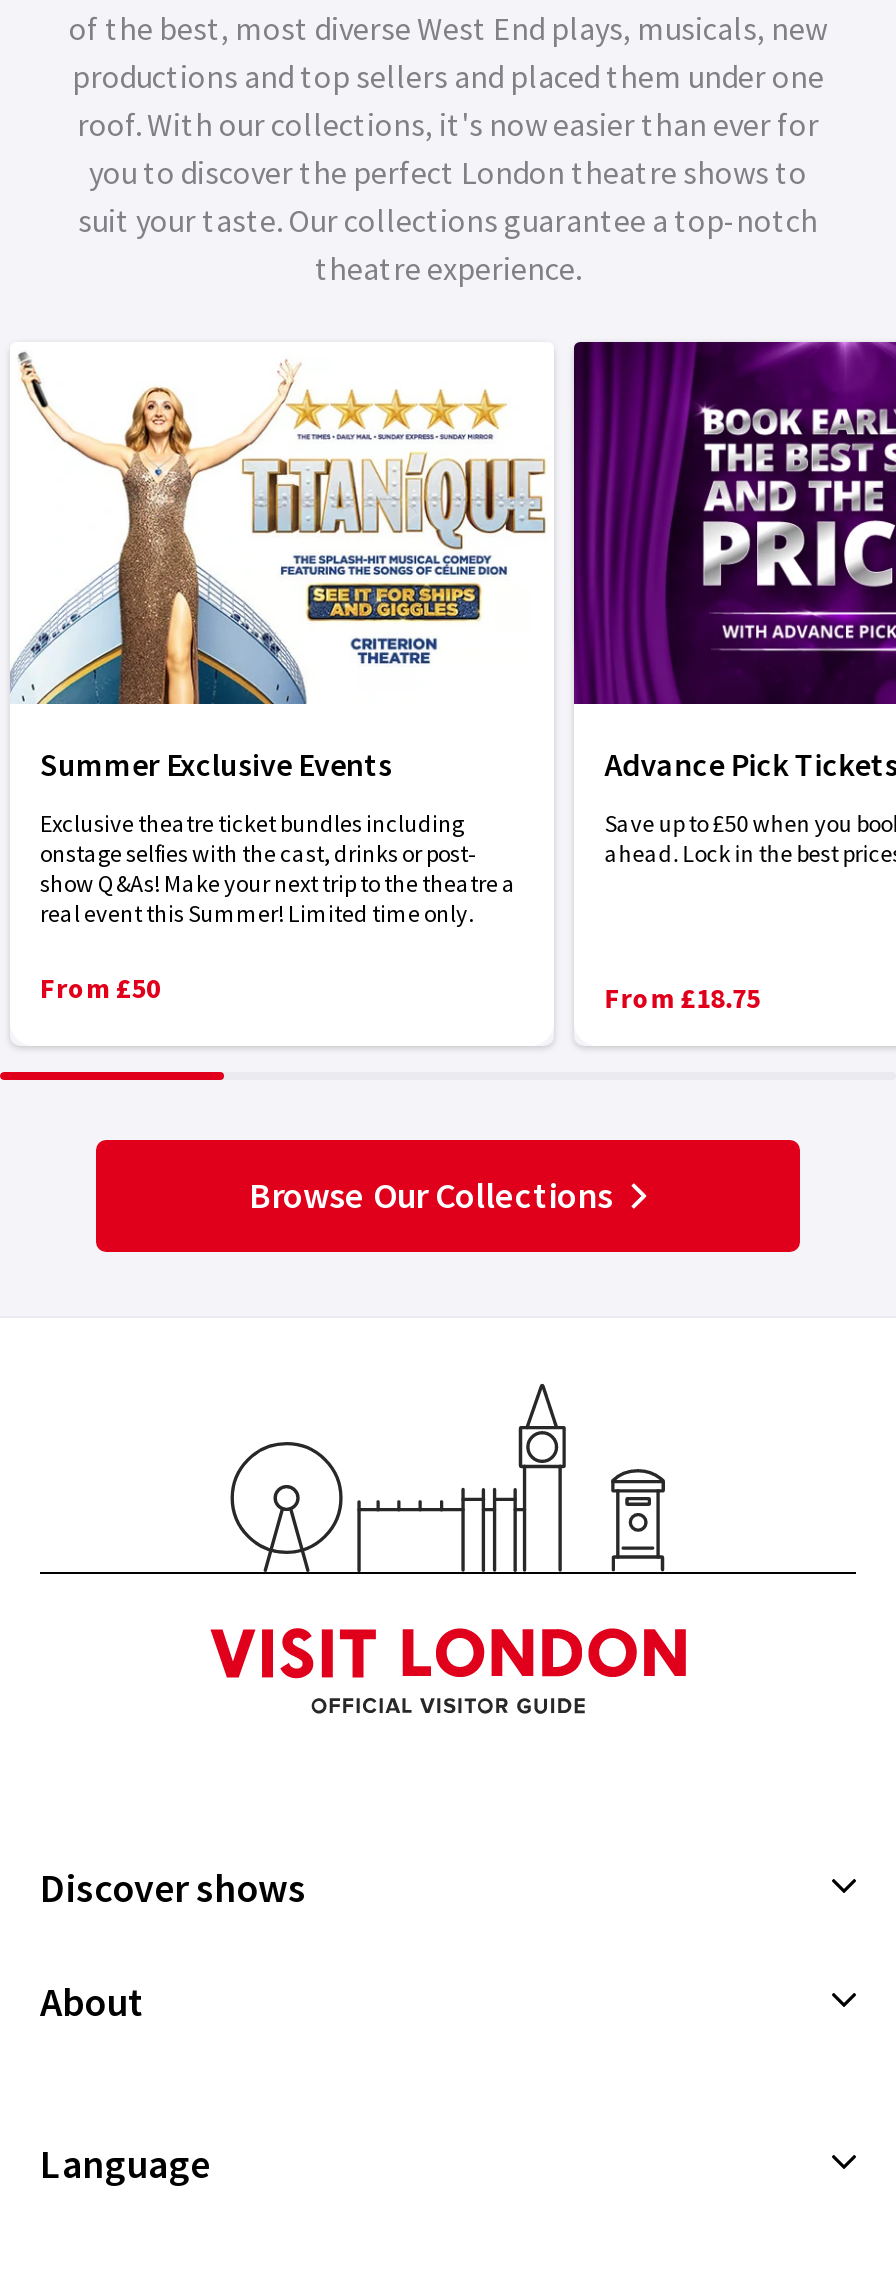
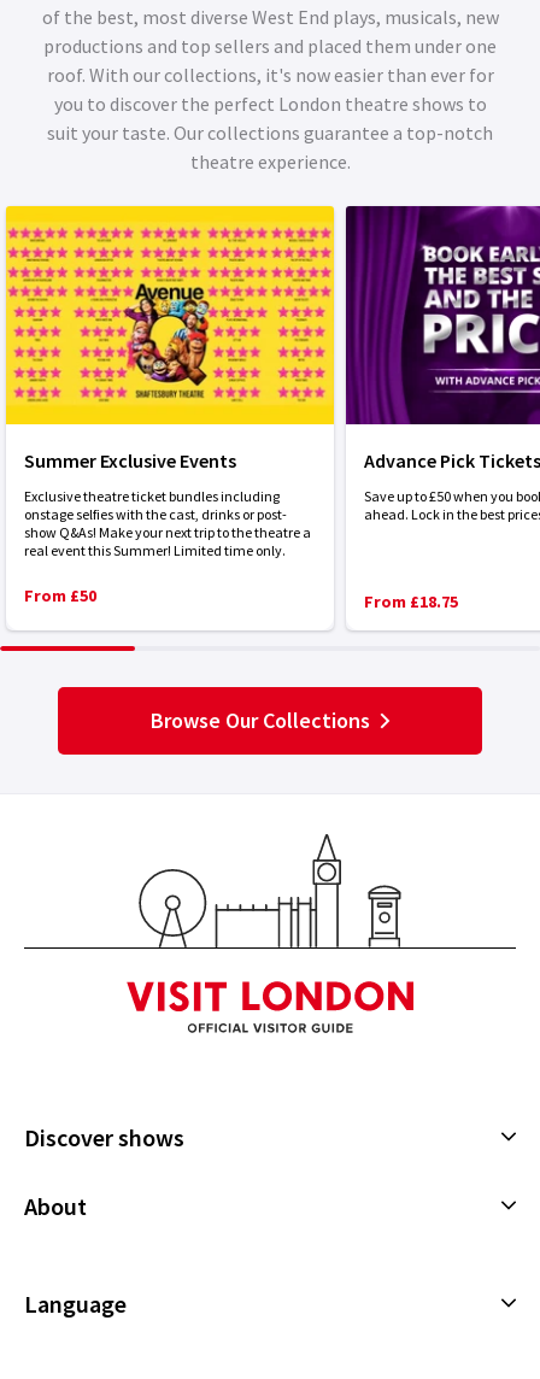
[10,342,554,706] [image] -> [5,205,335,426] [image]

